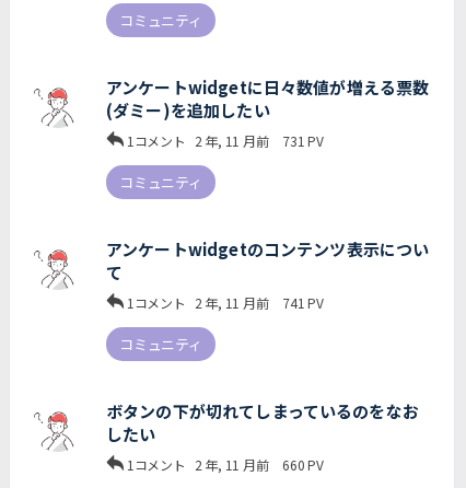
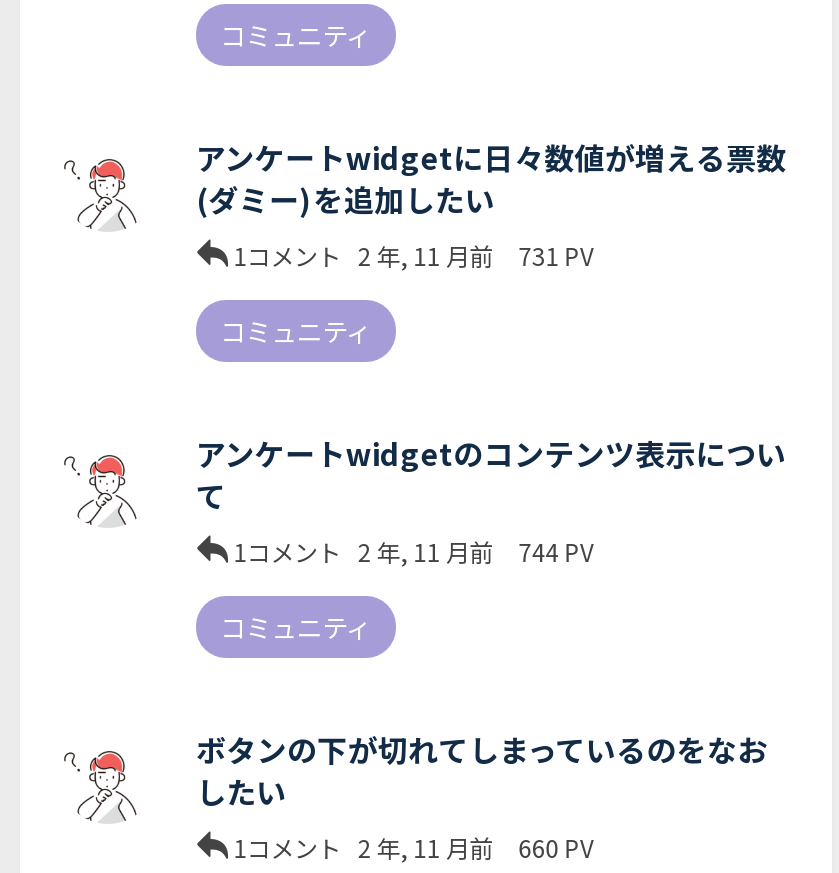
[127,293,324,312] 1コメント 2 年, 11 月前 741 PV -> [234,534,594,568] 1コメント 2 年, 11 月前 744 PV

